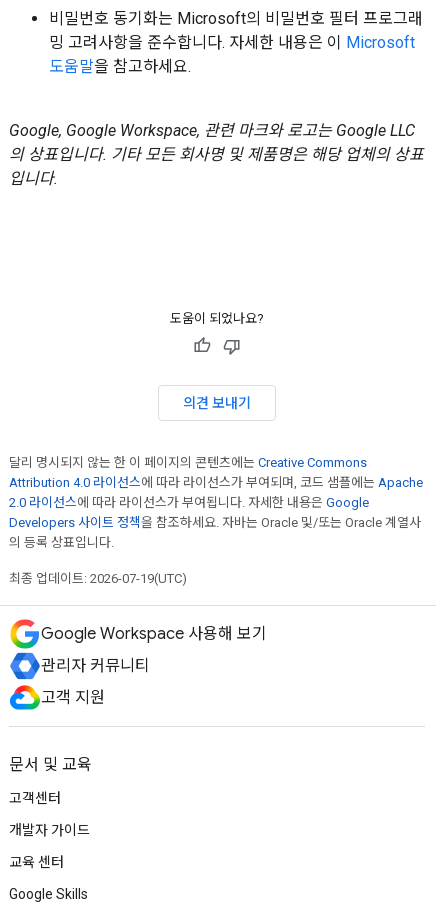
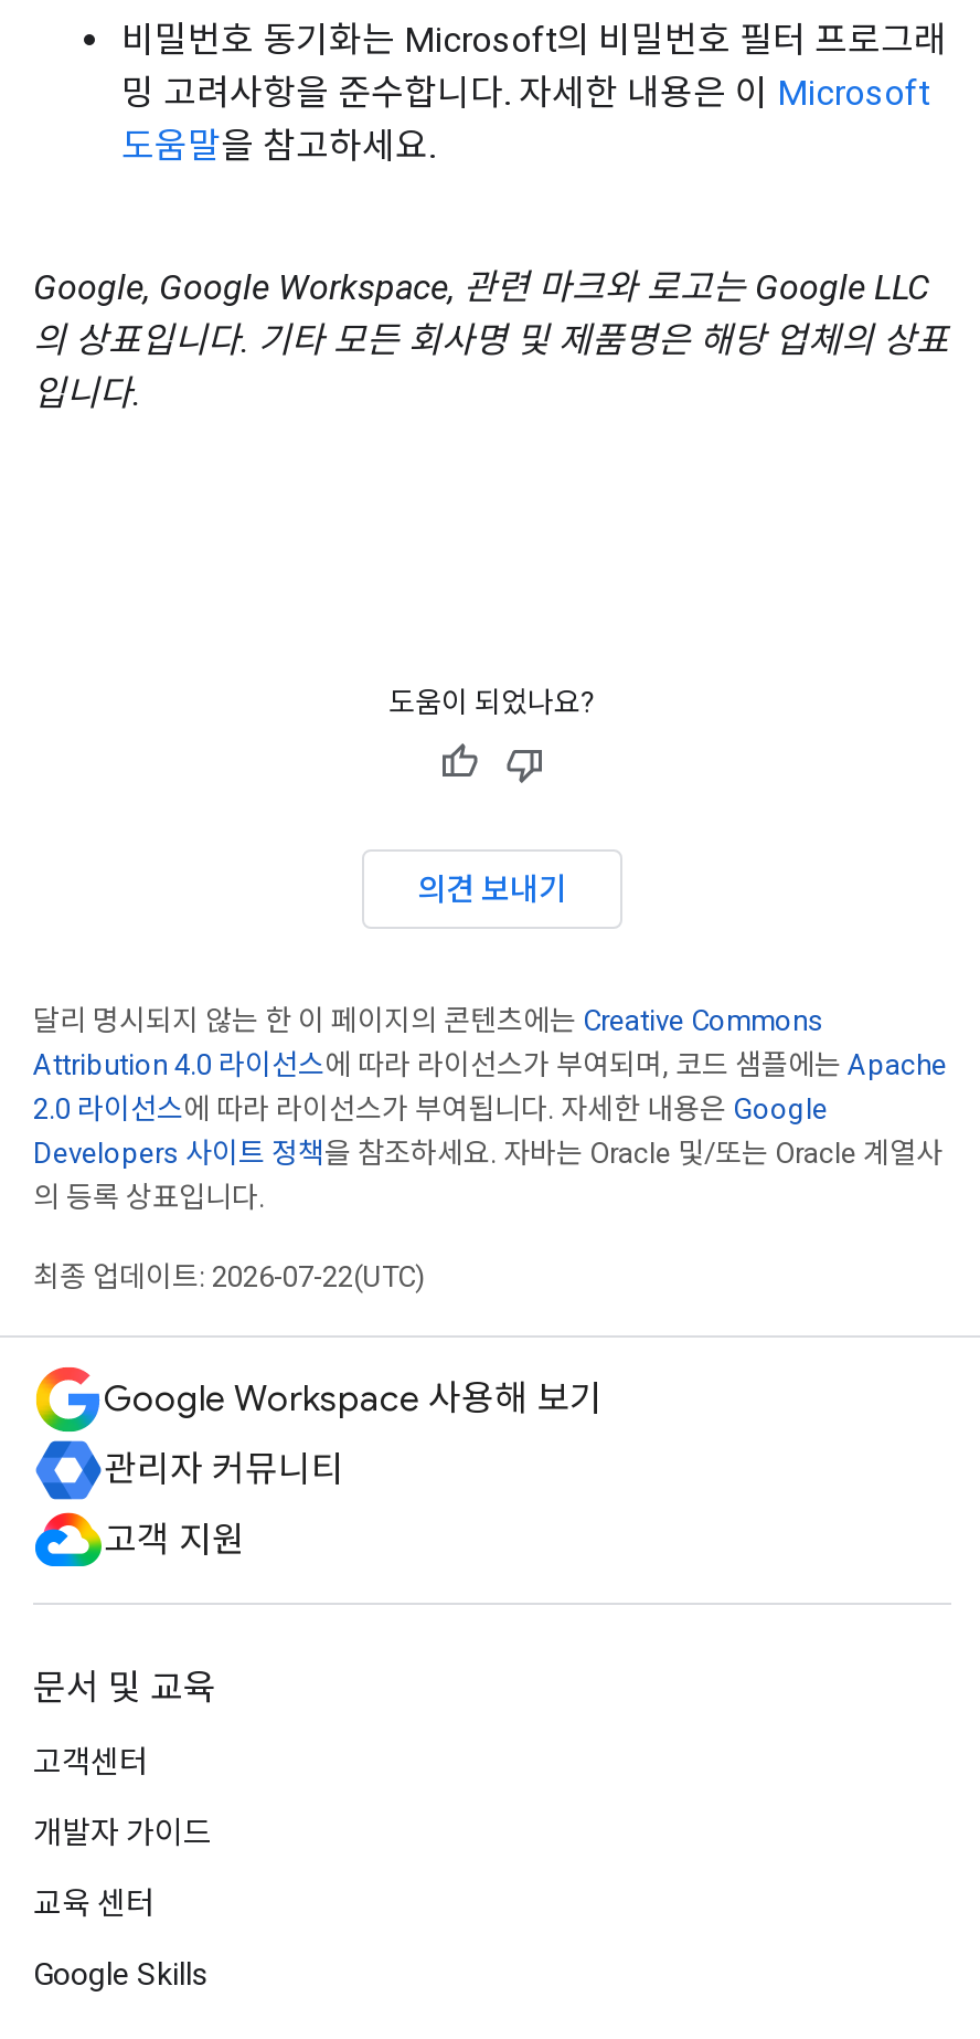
[9,571,187,586] 최종 업데이트: 2026-07-19(UTC) -> [33,1260,426,1293] 최종 업데이트: 2026-07-22(UTC)

